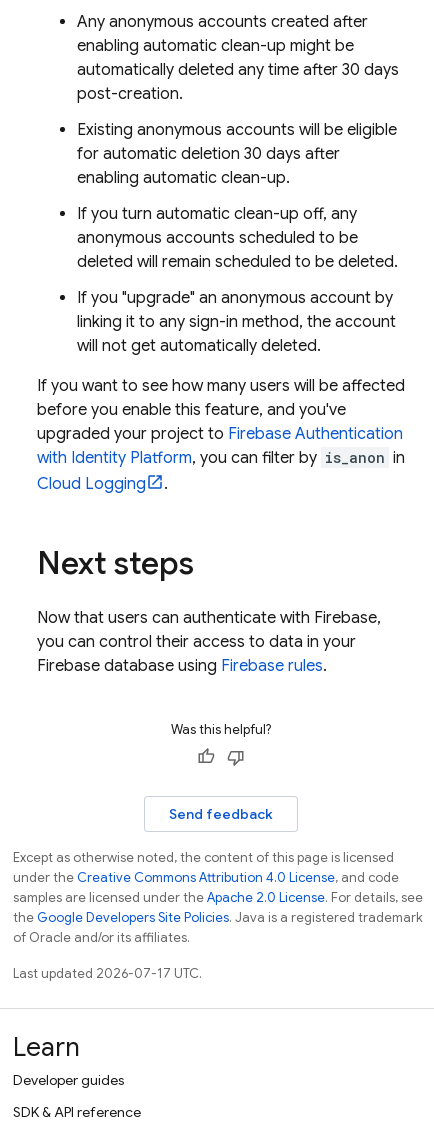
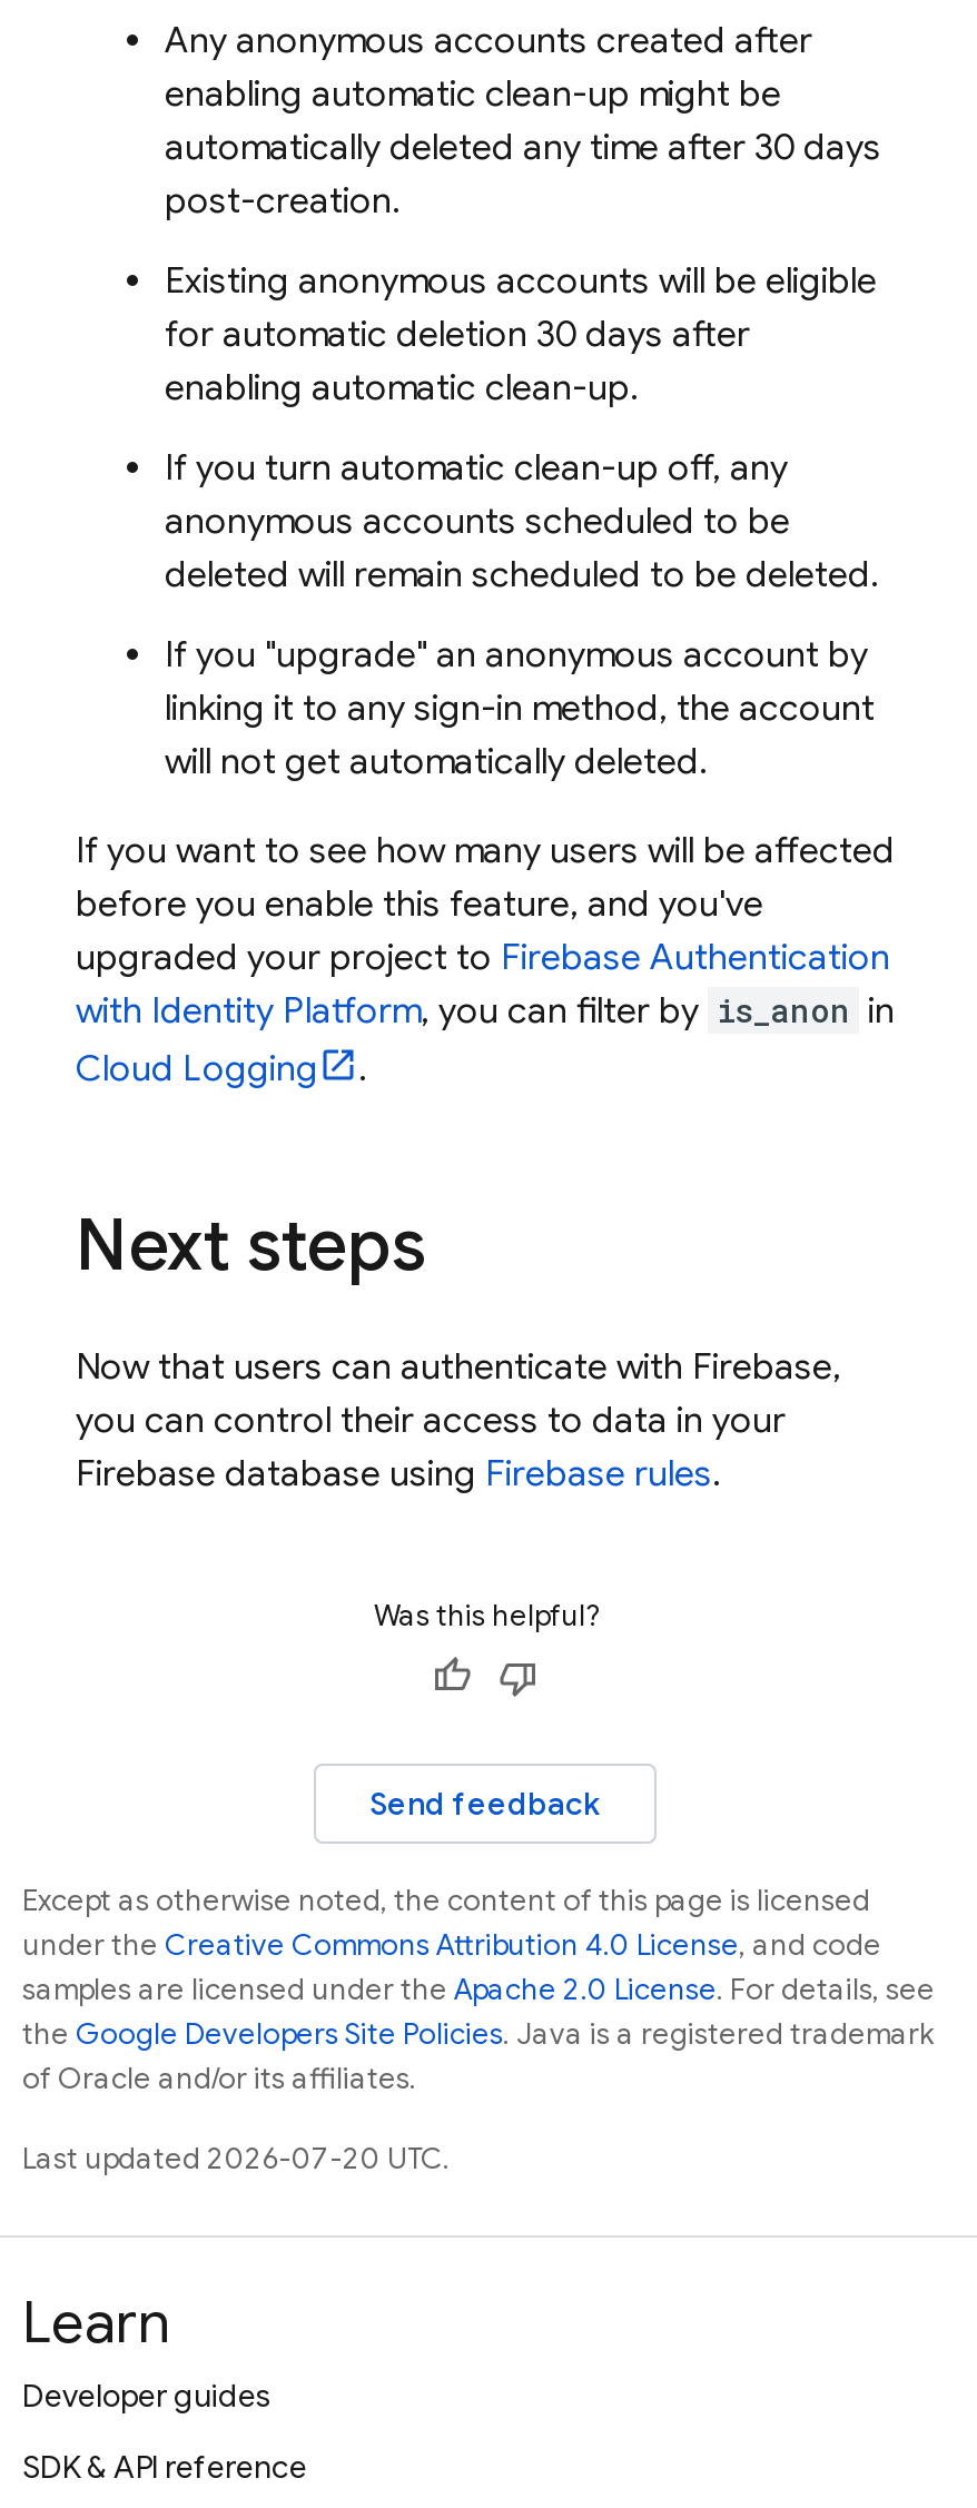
[13,965,202,982] Last updated 2026-07-17 UTC. -> [22,2140,450,2178] Last updated 2026-07-20 UTC.

